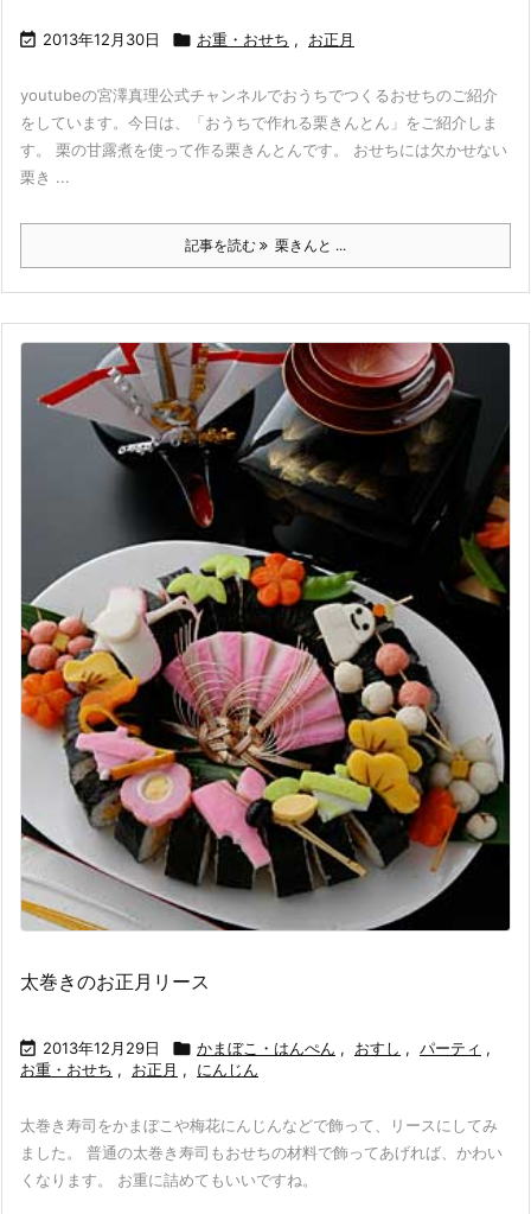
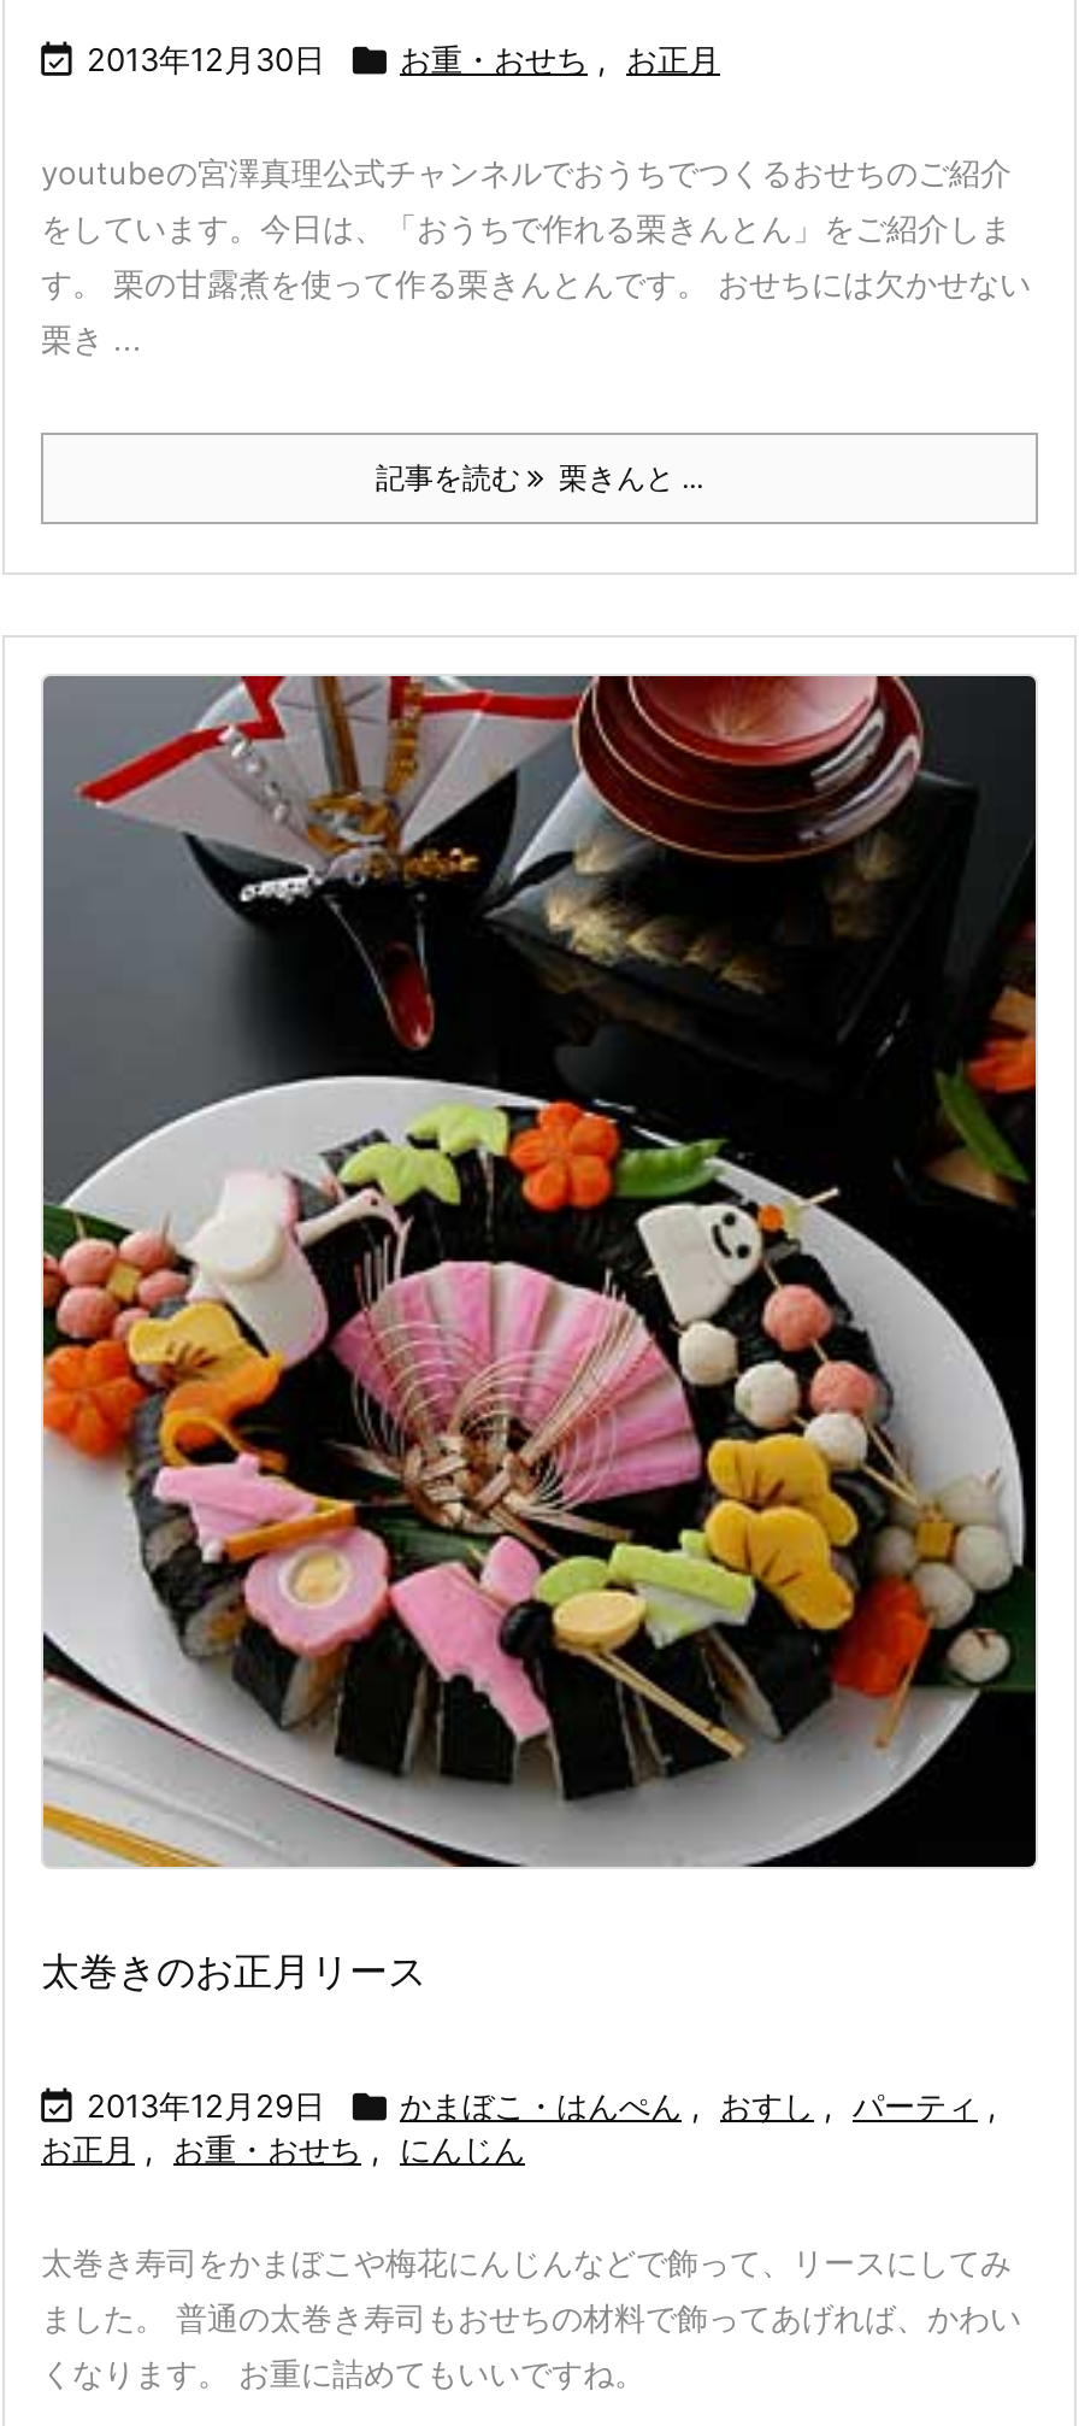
[20,1059,258,1078] お重・おせち , お正月 , にんじん -> [41,2130,525,2169] お正月 , お重・おせち , にんじん

